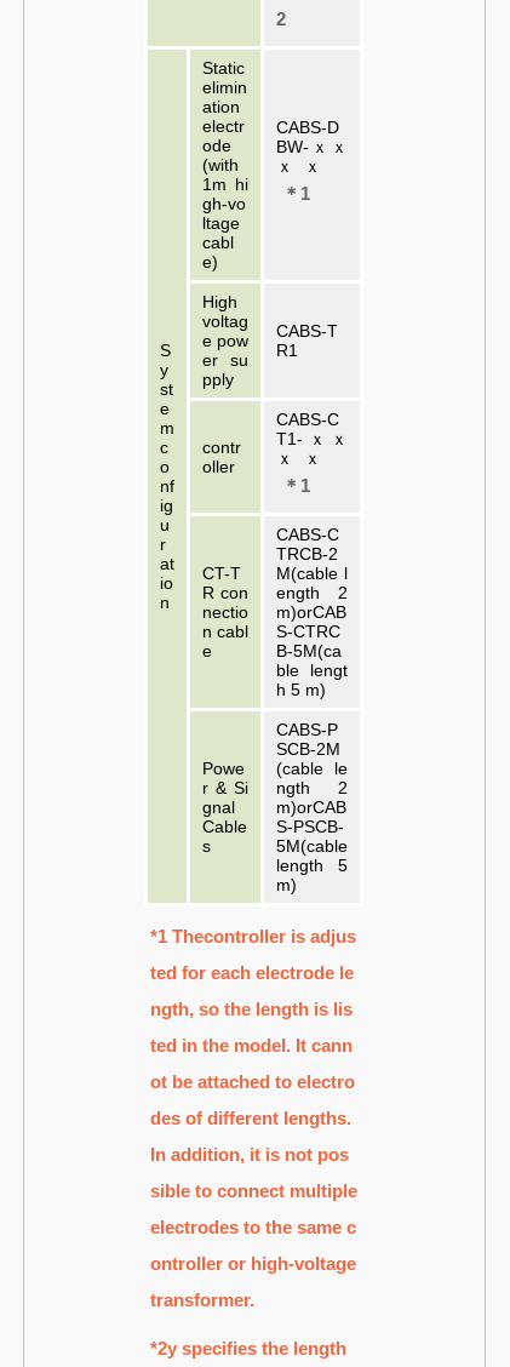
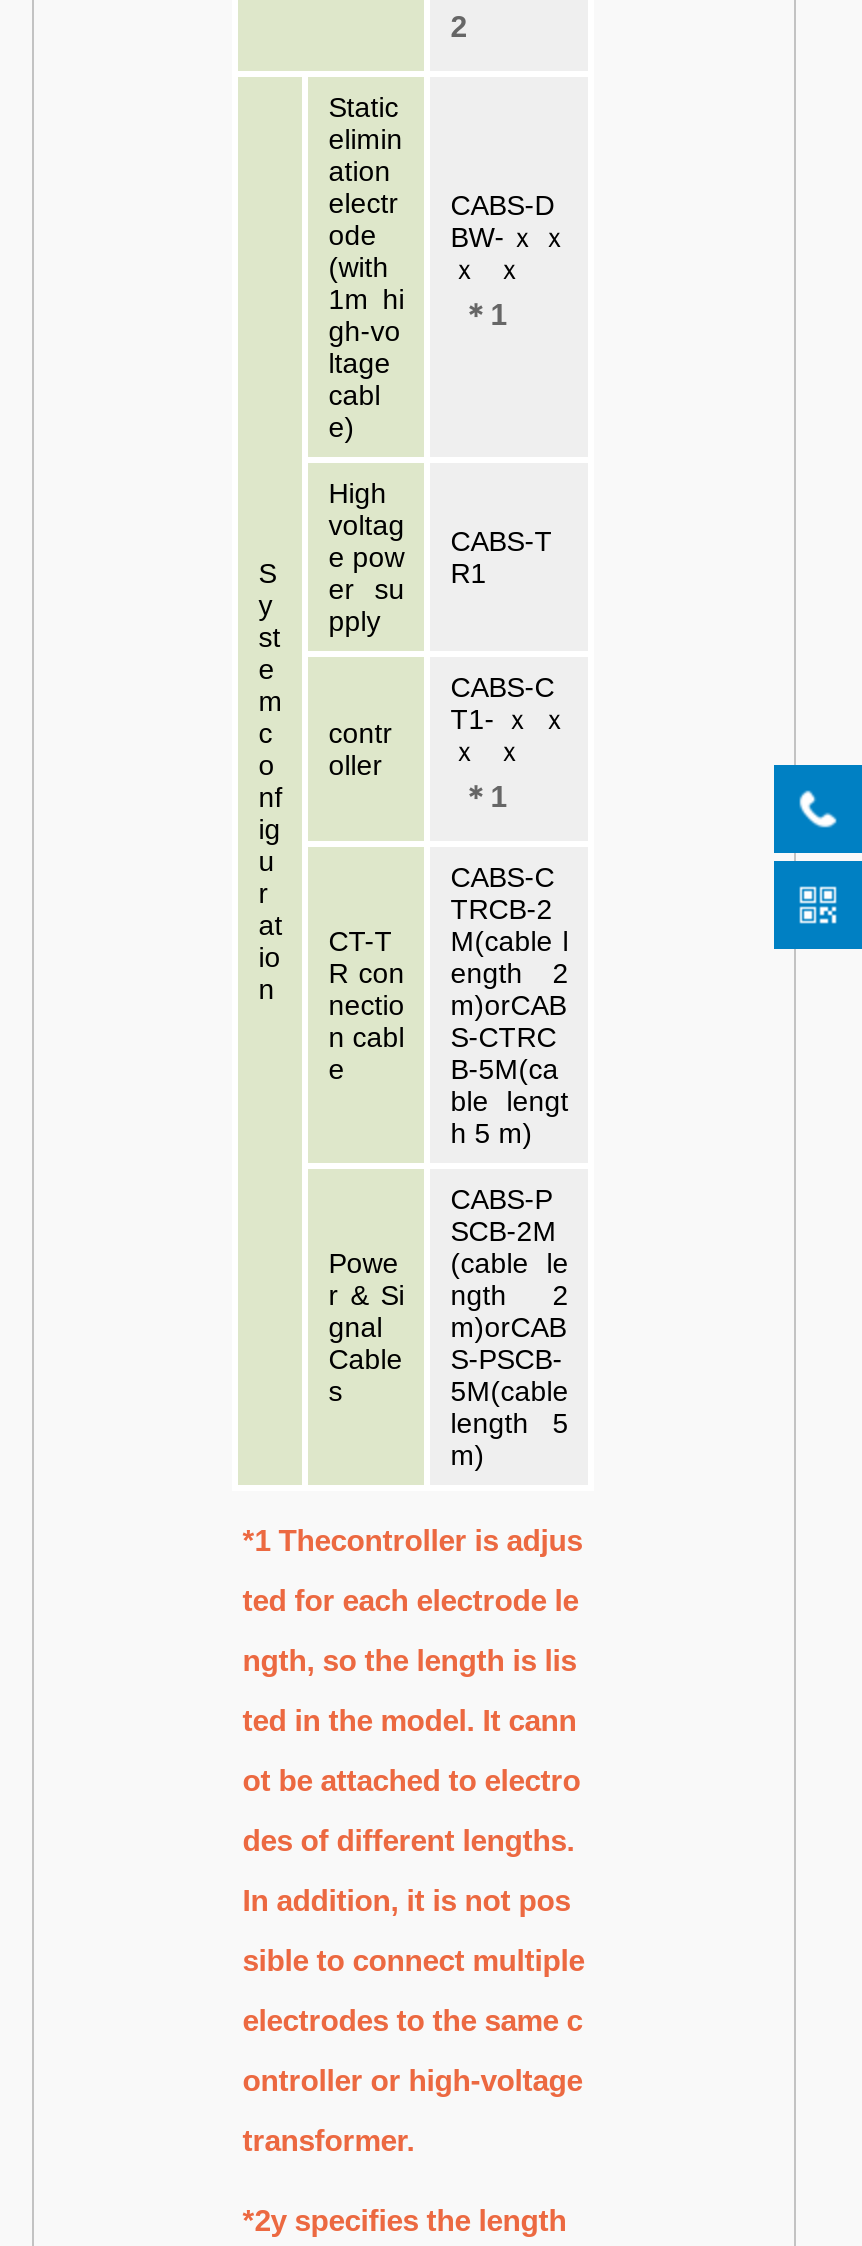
none -> [772,763,856,951] [image]

